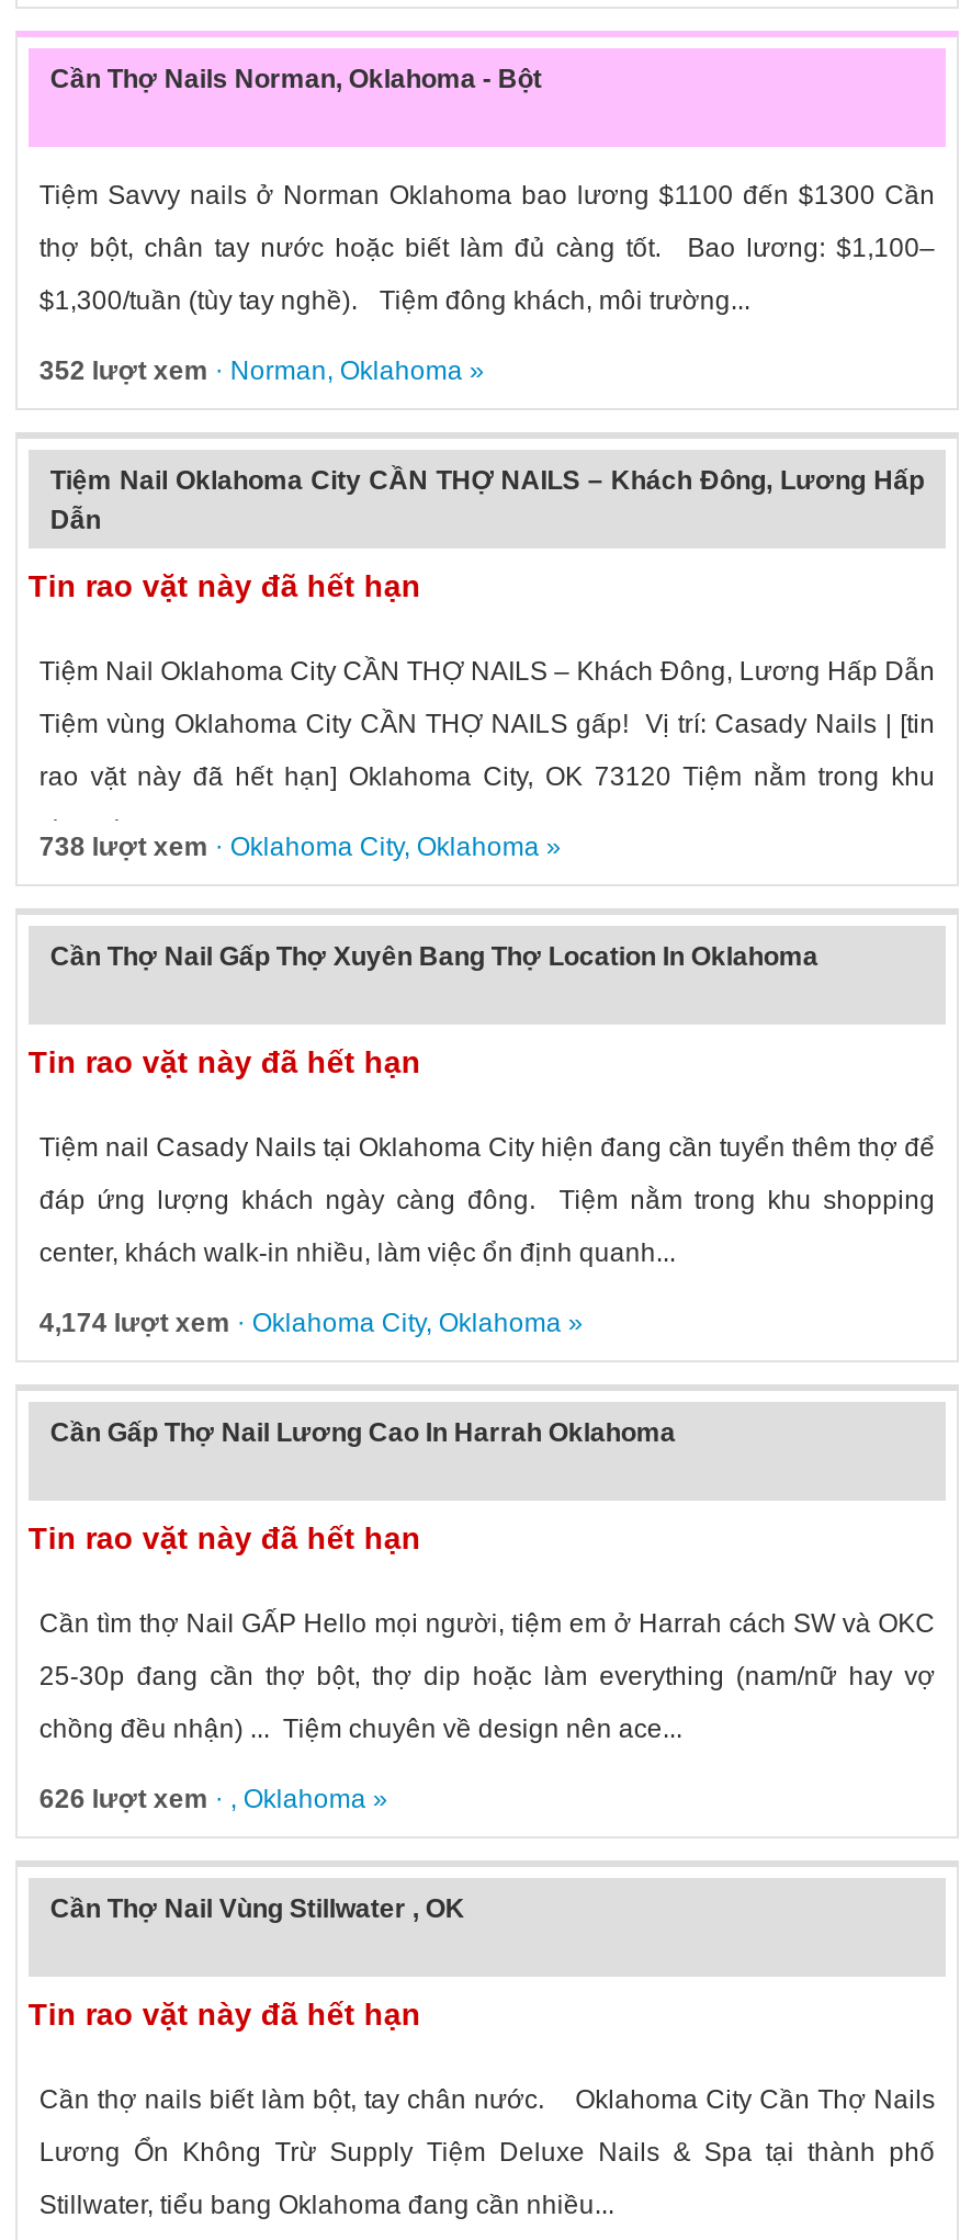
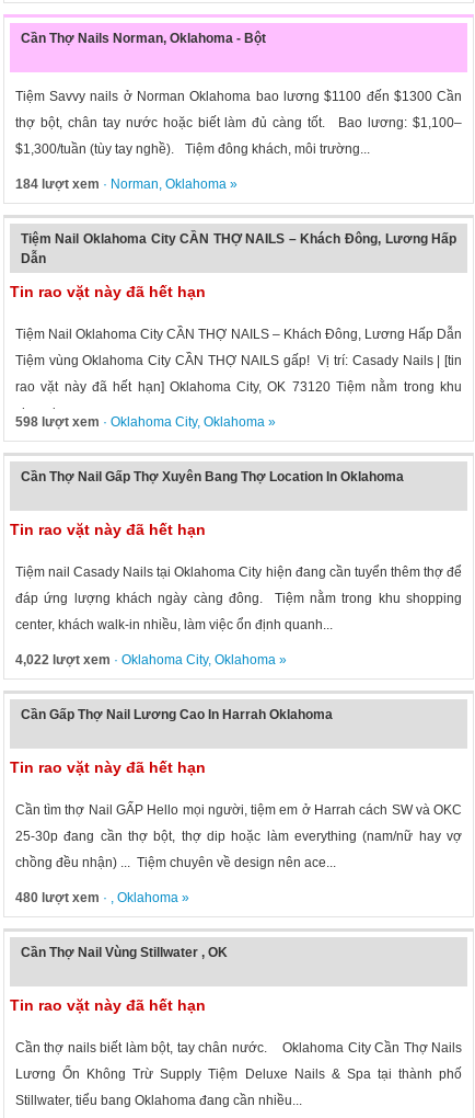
[39,355,485,386] 352 lượt xem · Norman, Oklahoma» -> [15,176,237,192] 184 lượt xem · Norman, Oklahoma»
[39,831,562,862] 738 lượt xem · Oklahoma City, Oklahoma» -> [15,414,276,430] 598 lượt xem · Oklahoma City, Oklahoma»
[39,1308,583,1338] 4,174 lượt xem · Oklahoma City, Oklahoma» -> [15,652,287,668] 4,022 lượt xem · Oklahoma City, Oklahoma»
[39,1784,388,1814] 626 lượt xem · , Oklahoma» -> [15,890,189,905] 480 lượt xem · , Oklahoma»

